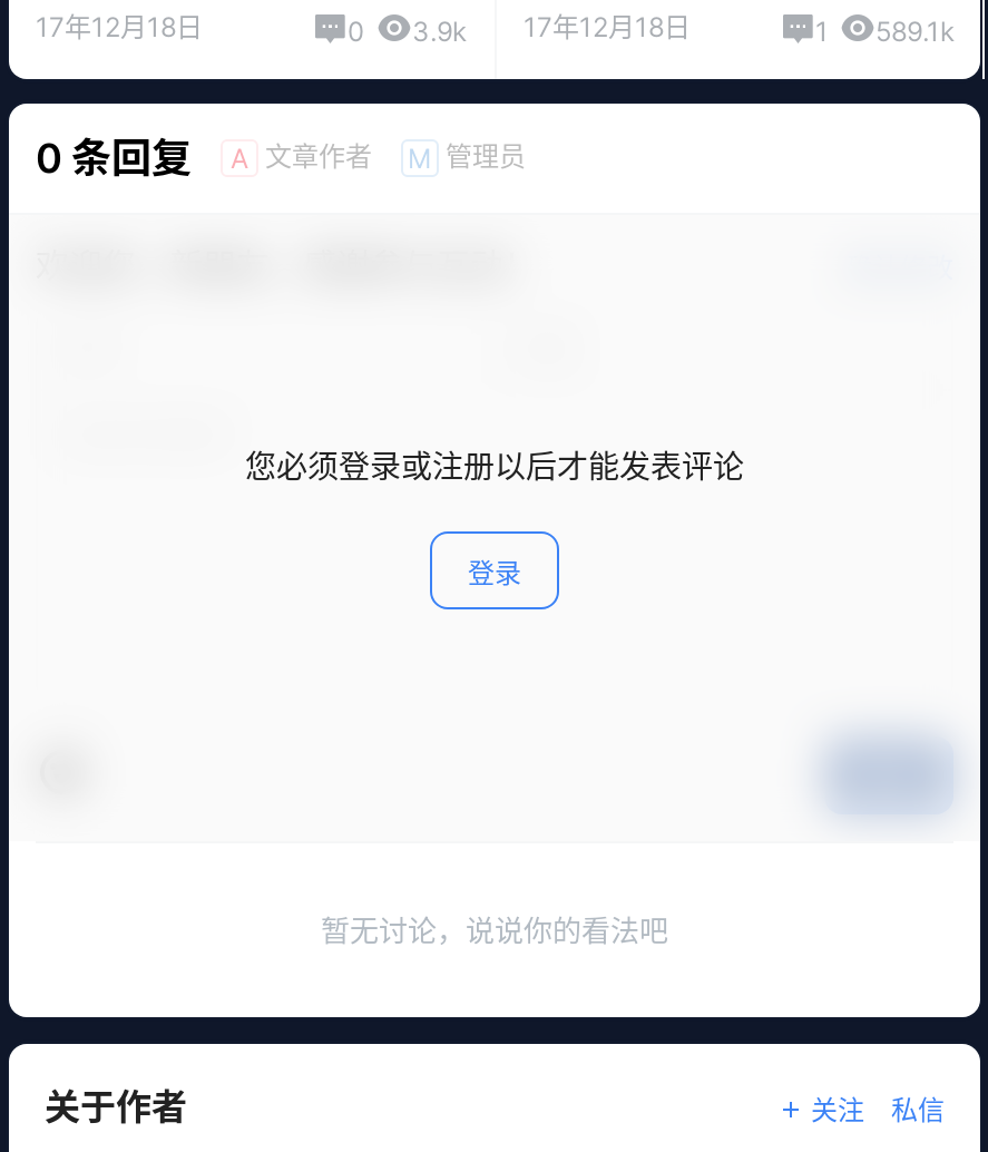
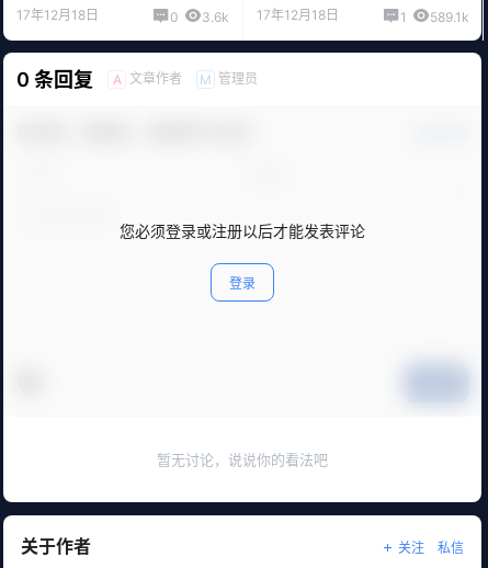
[412,14,468,48] 3.9k -> [202,9,229,25] 3.6k

